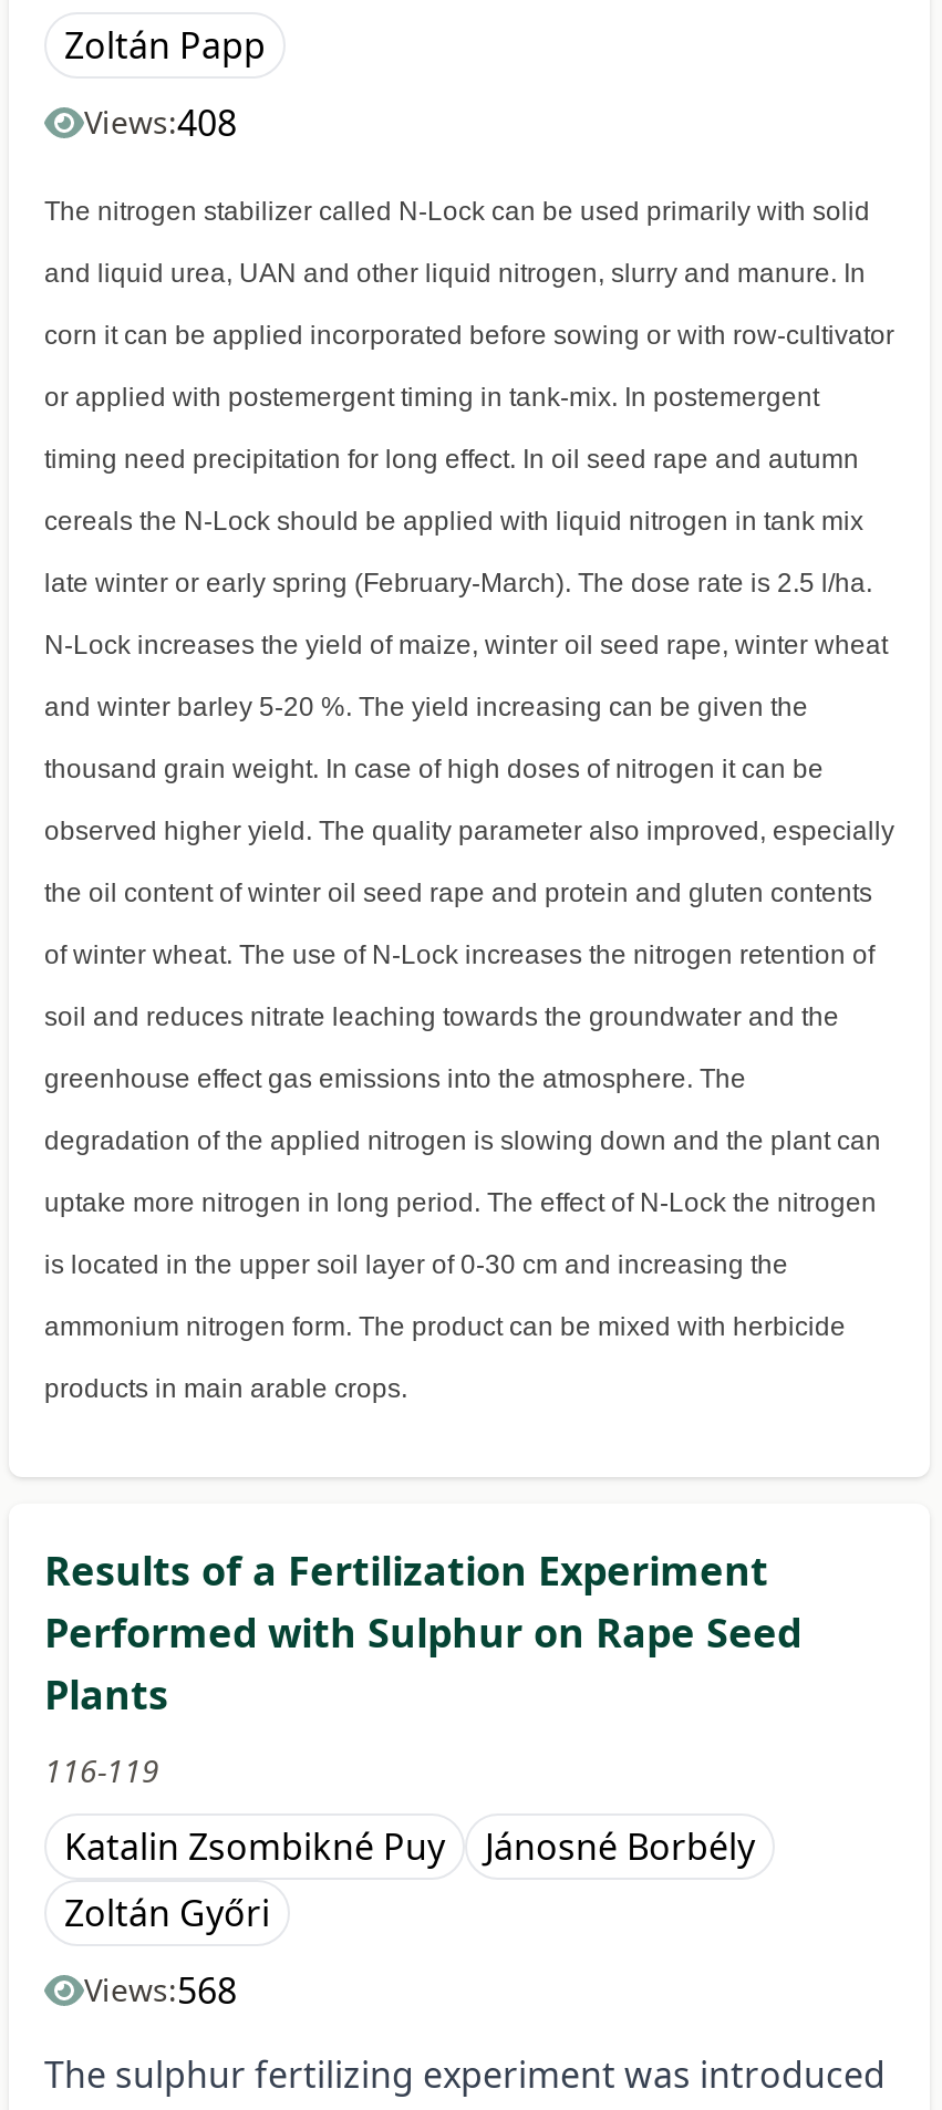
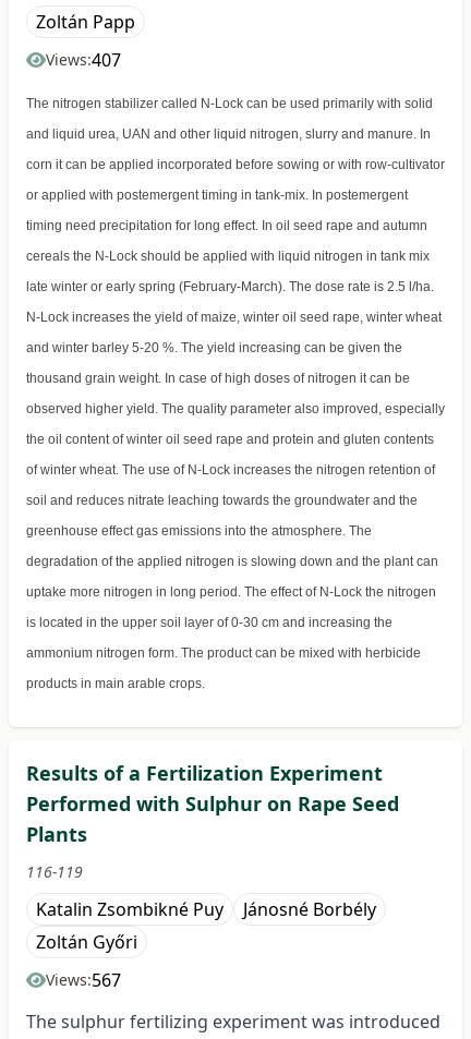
[84,99,237,148] Views:408 -> [46,48,121,72] Views:407
[84,1967,237,2015] Views:568 -> [46,968,121,992] Views:567

